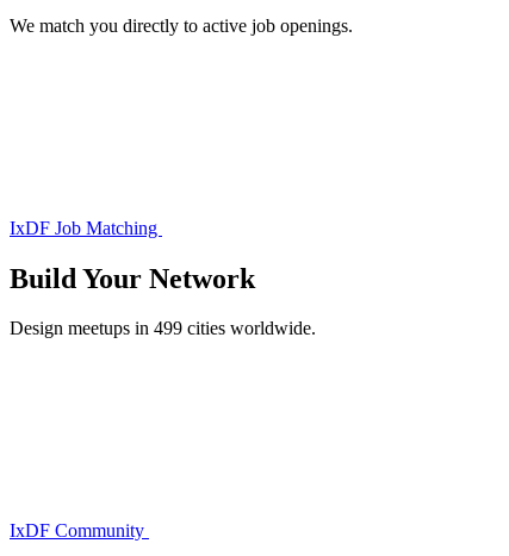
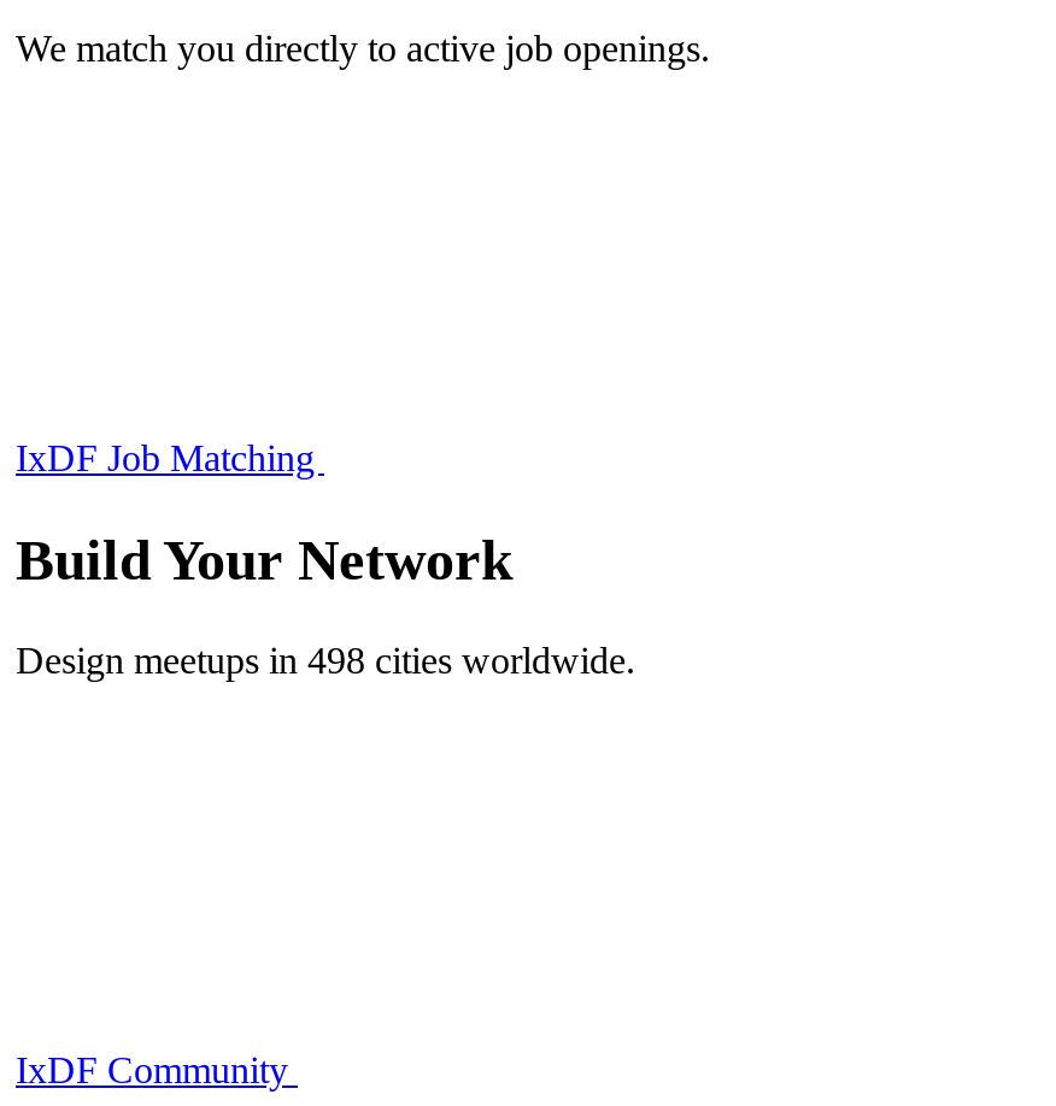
[10,318,316,339] Design meetups in 499 cities worldwide. -> [16,641,635,682] Design meetups in 498 cities worldwide.

